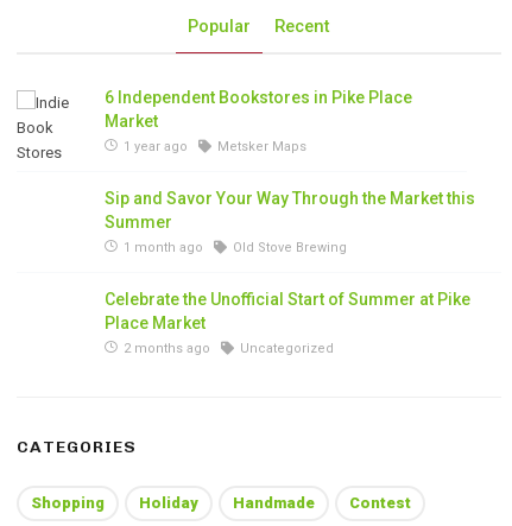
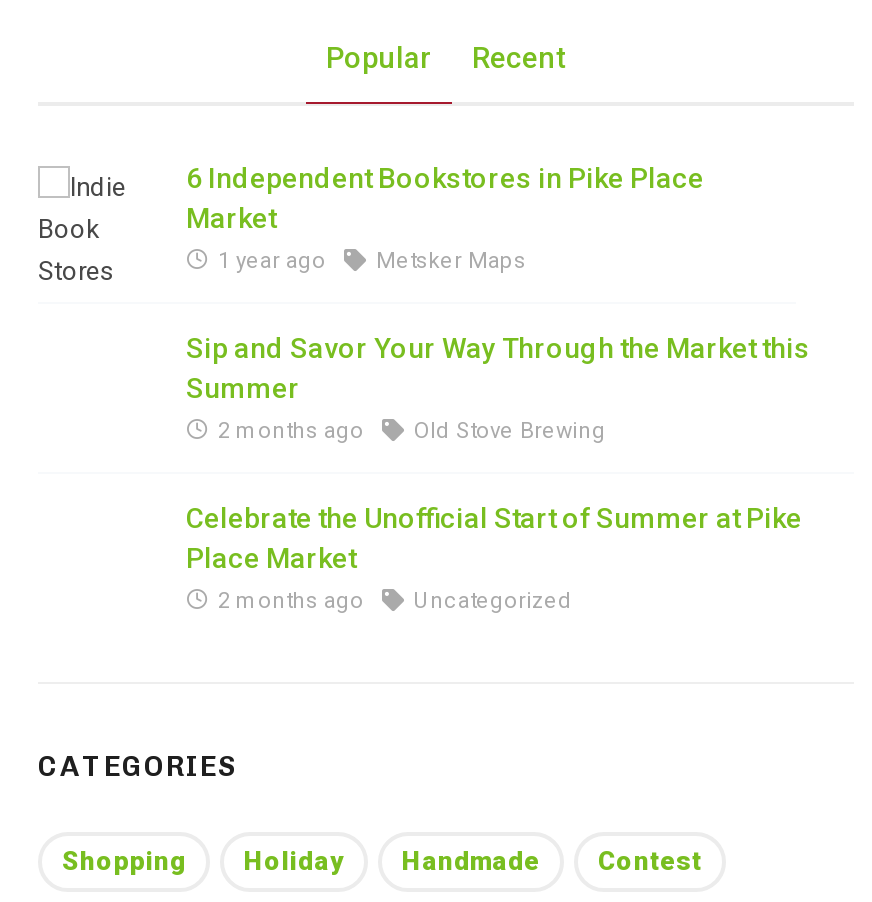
[120,240,347,255] 1 month ago Old Stove Brewing -> [212,418,606,444] 2 months ago Old Stove Brewing

